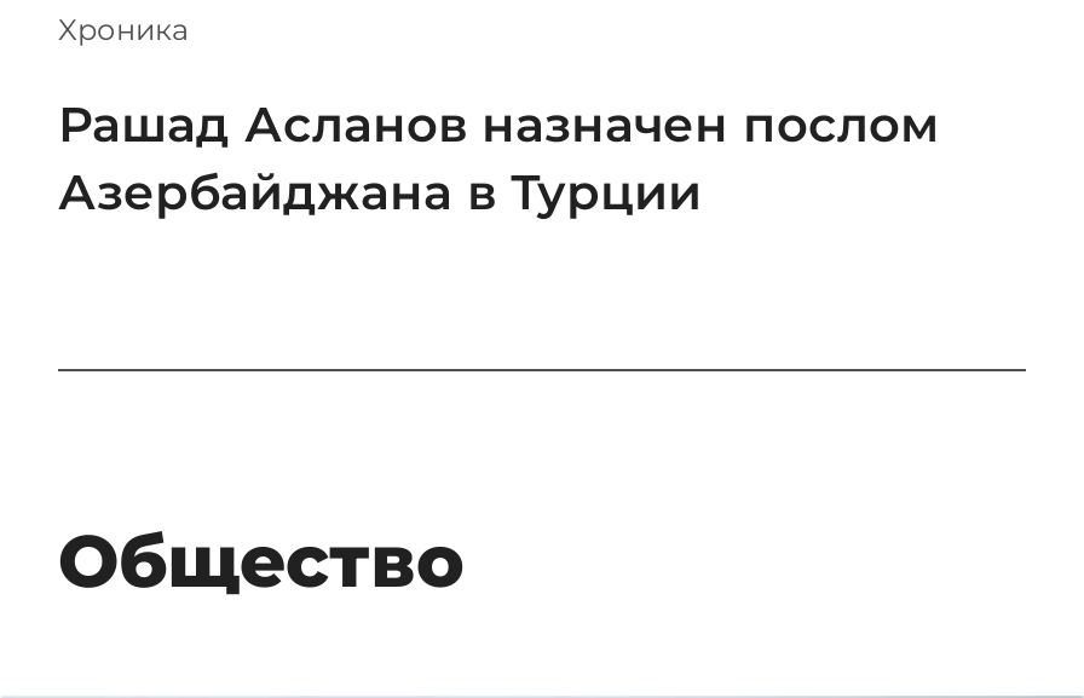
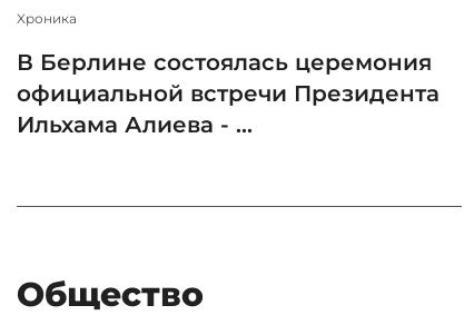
[58,96,939,221] Рашад Асланов назначен послом | Азербайджана в Турции -> [17,49,440,138] В Берлине состоялась церемония | официальной встречи Президента | Ильхама Алиева - ...

